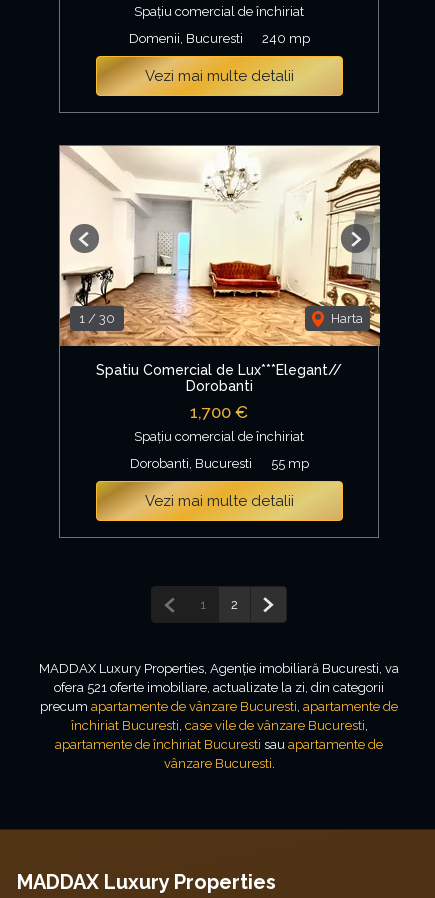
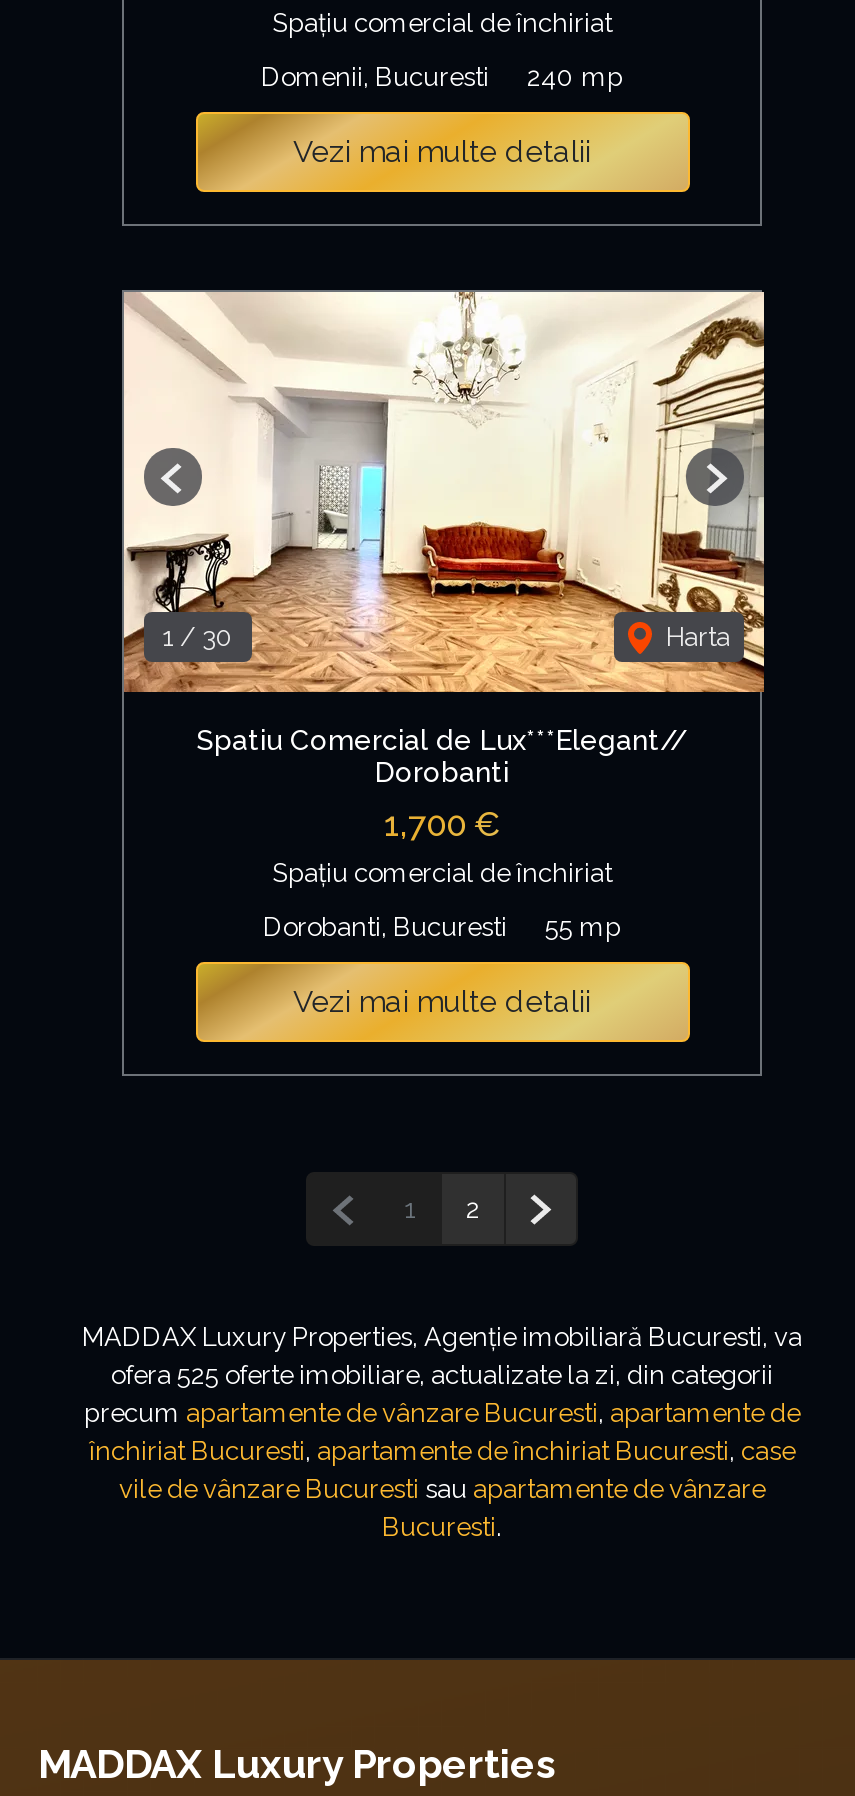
[54,680,384,695] ofera 521 oferte imobiliare, actualizate la zi, din categorii -> [111,1360,773,1390] ofera 525 oferte imobiliare, actualizate la zi, din categorii
[55,718,383,771] închiriat Bucuresti, case vile de vânzare Bucuresti, | apartamente de închiriat Bucuresti sau apartamente de | vânzare Bucuresti. -> [89,1436,795,1542] închiriat Bucuresti, apartamente de închiriat Bucuresti, case | vile de vânzare Bucuresti sau apartamente de vânzare | Bucuresti.

